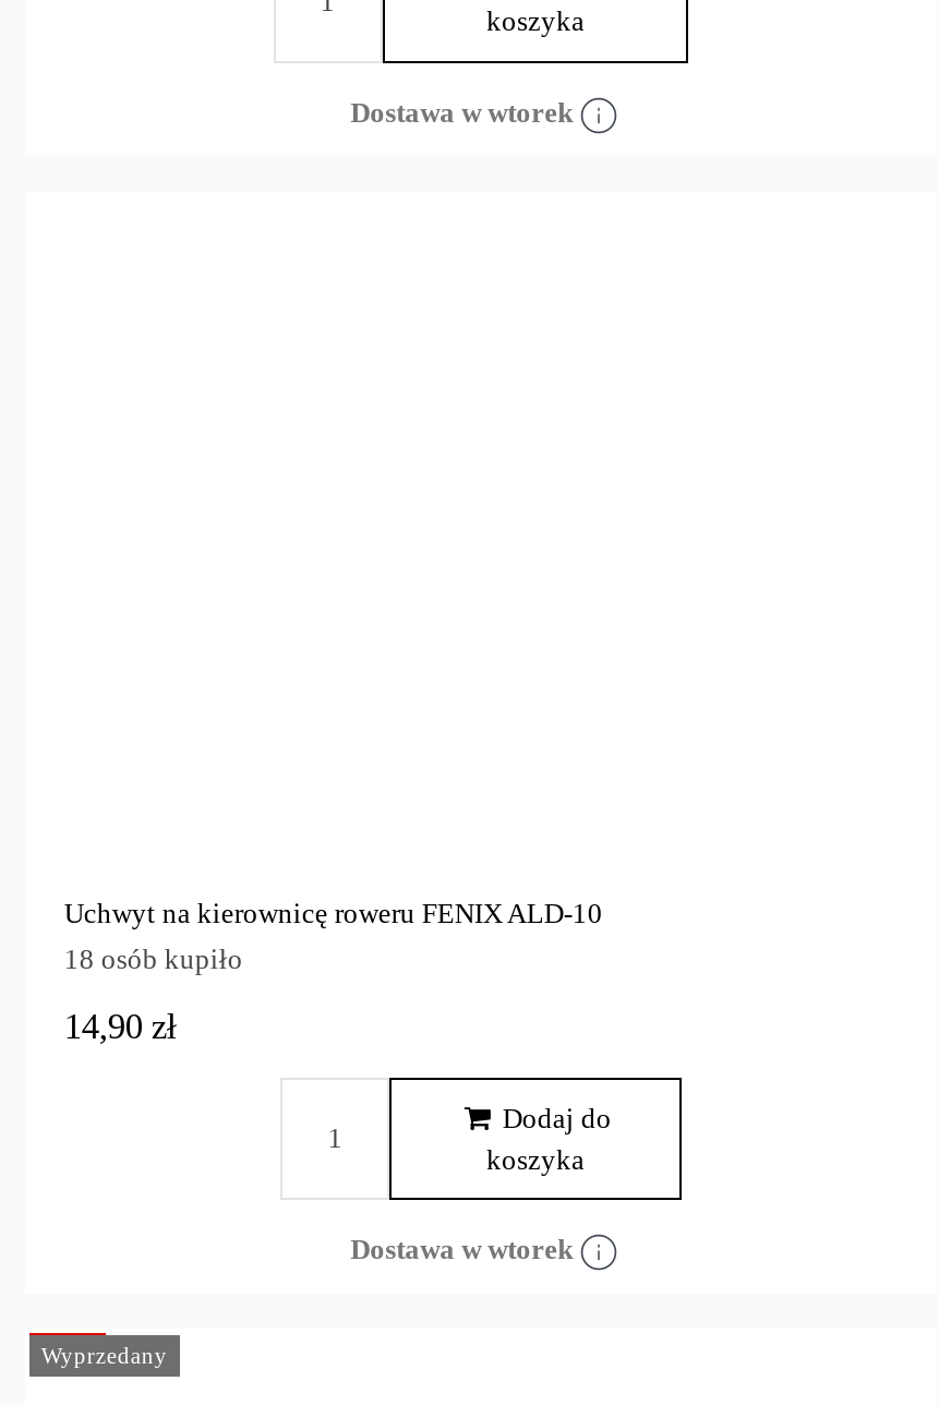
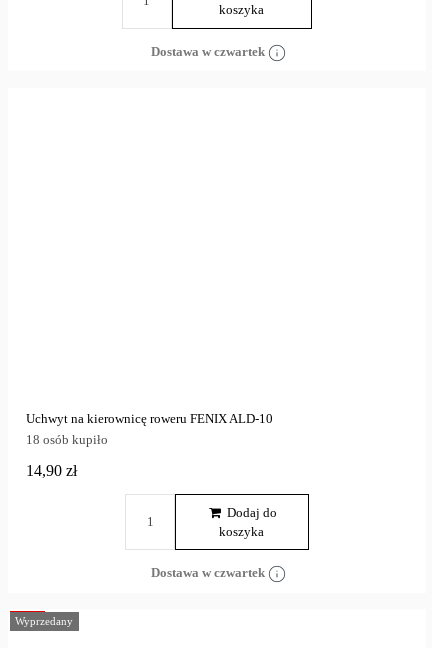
[350,95,579,128] Dostawa w wtorek -> [151,44,268,59] Dostawa w czwartek
[350,1233,579,1266] Dostawa w wtorek -> [151,565,268,580] Dostawa w czwartek

